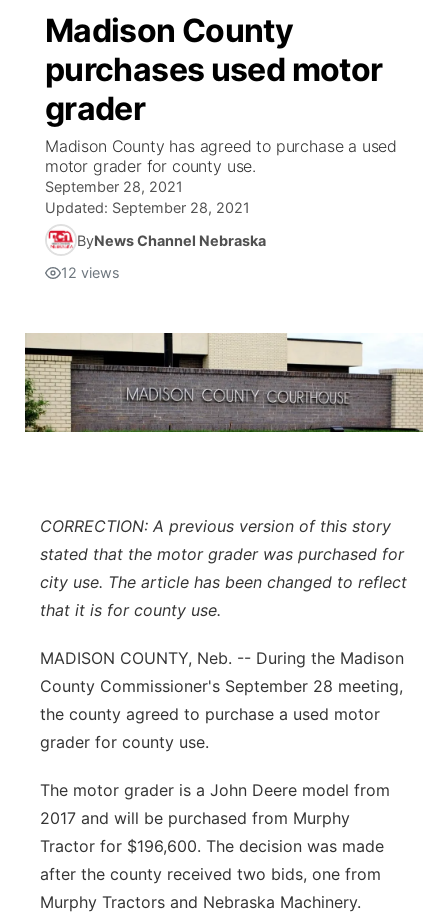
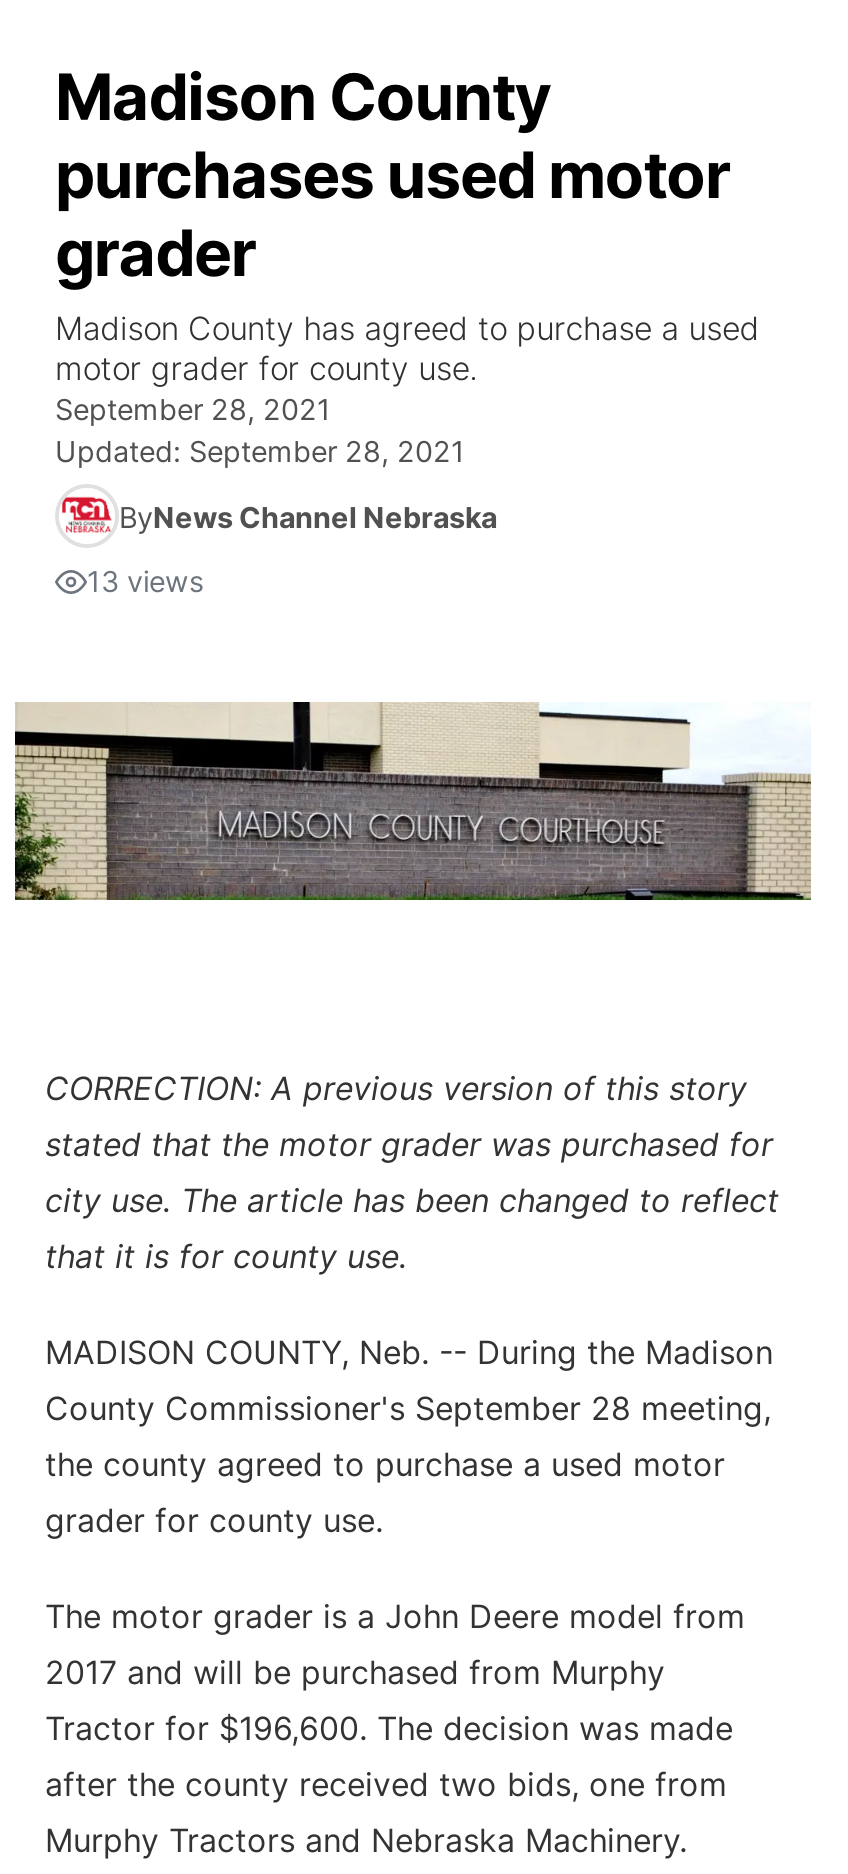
[61,264,120,281] 12 views -> [87,564,205,598] 13 views

